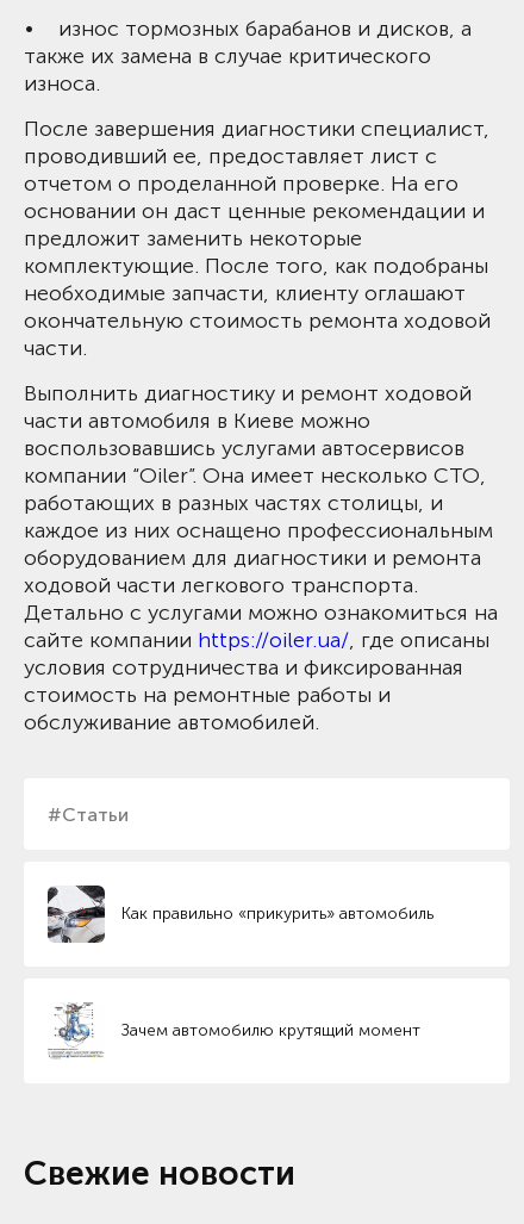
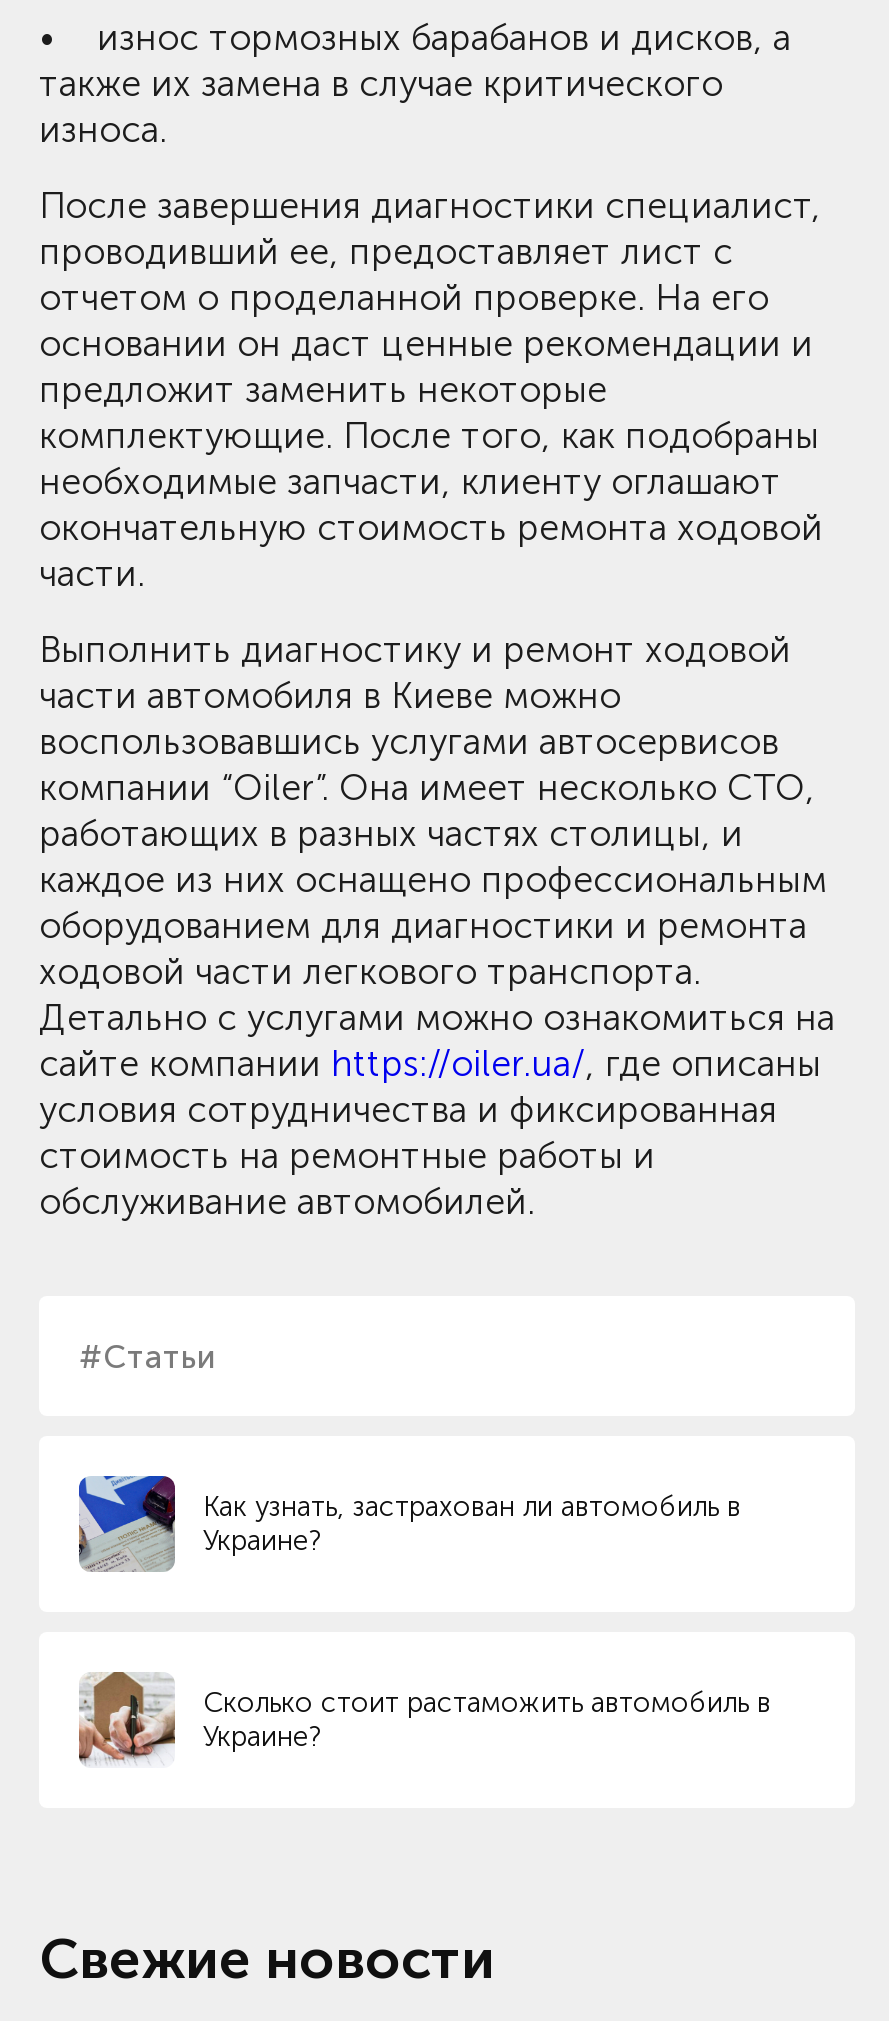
[46,884,433,943] [image] | Как правильно «прикурить» автомобиль -> [77,1474,741,1572] [image] | Как узнать, застрахован ли автомобиль в | Украине?
[48,1002,420,1058] [image] | Зачем автомобилю крутящий момент -> [77,1670,771,1764] [image] | Сколько стоит растаможить автомобиль в | Украине?

